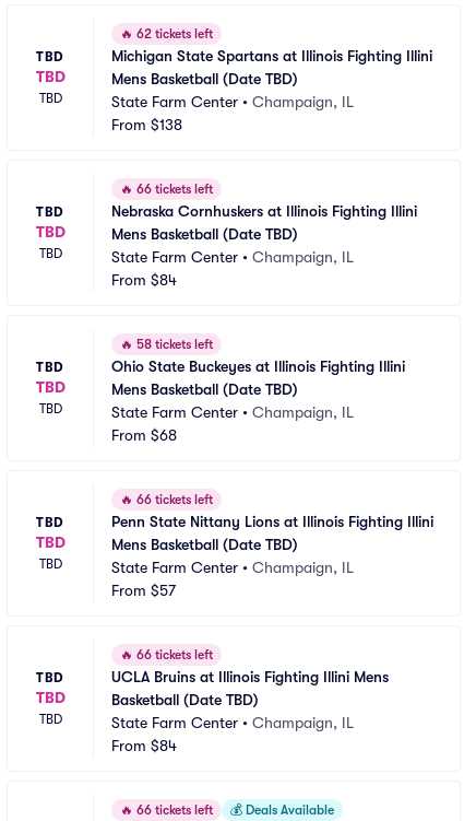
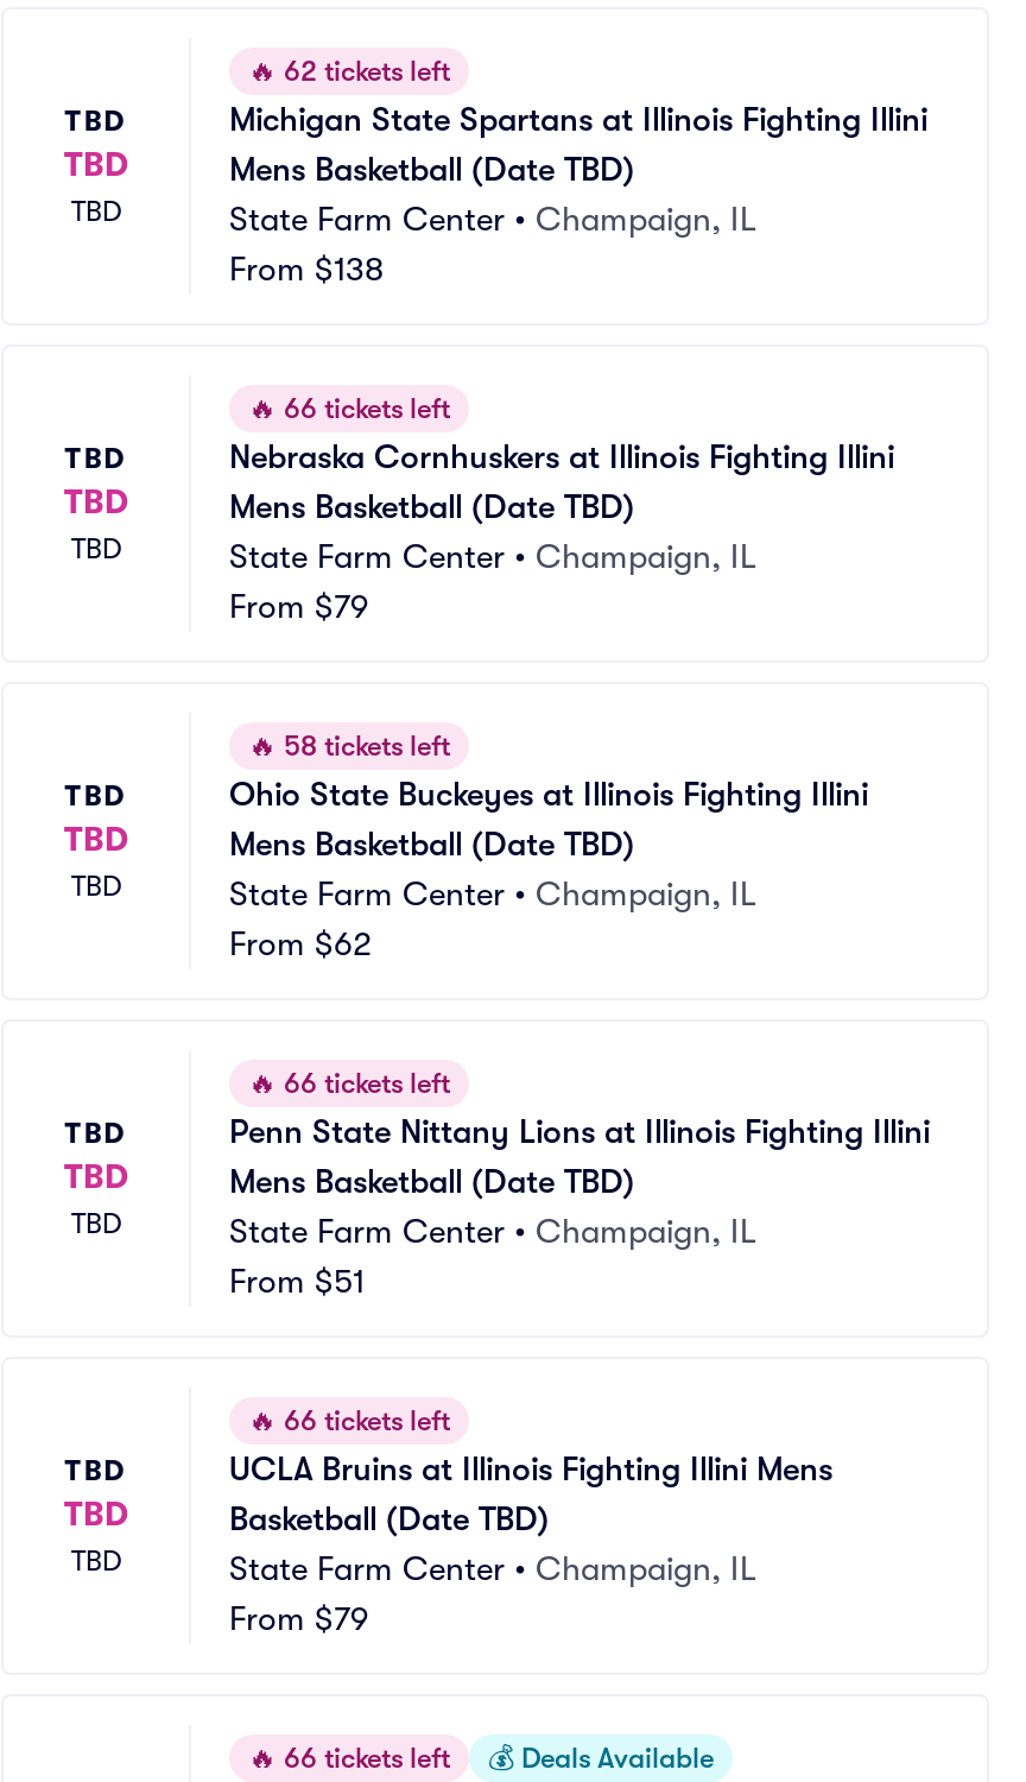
[111,271,177,289] From $84 -> [229,587,369,625] From $79
[111,426,177,444] From $68 -> [229,924,372,962] From $62
[111,582,176,599] From $57 -> [229,1262,365,1300] From $51
[111,737,177,754] From $84 -> [229,1599,369,1637] From $79

